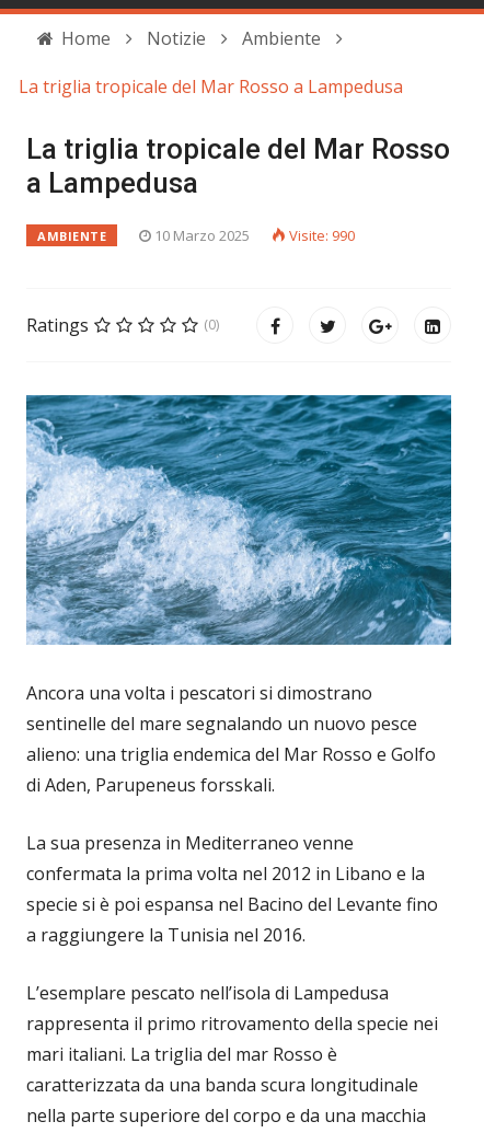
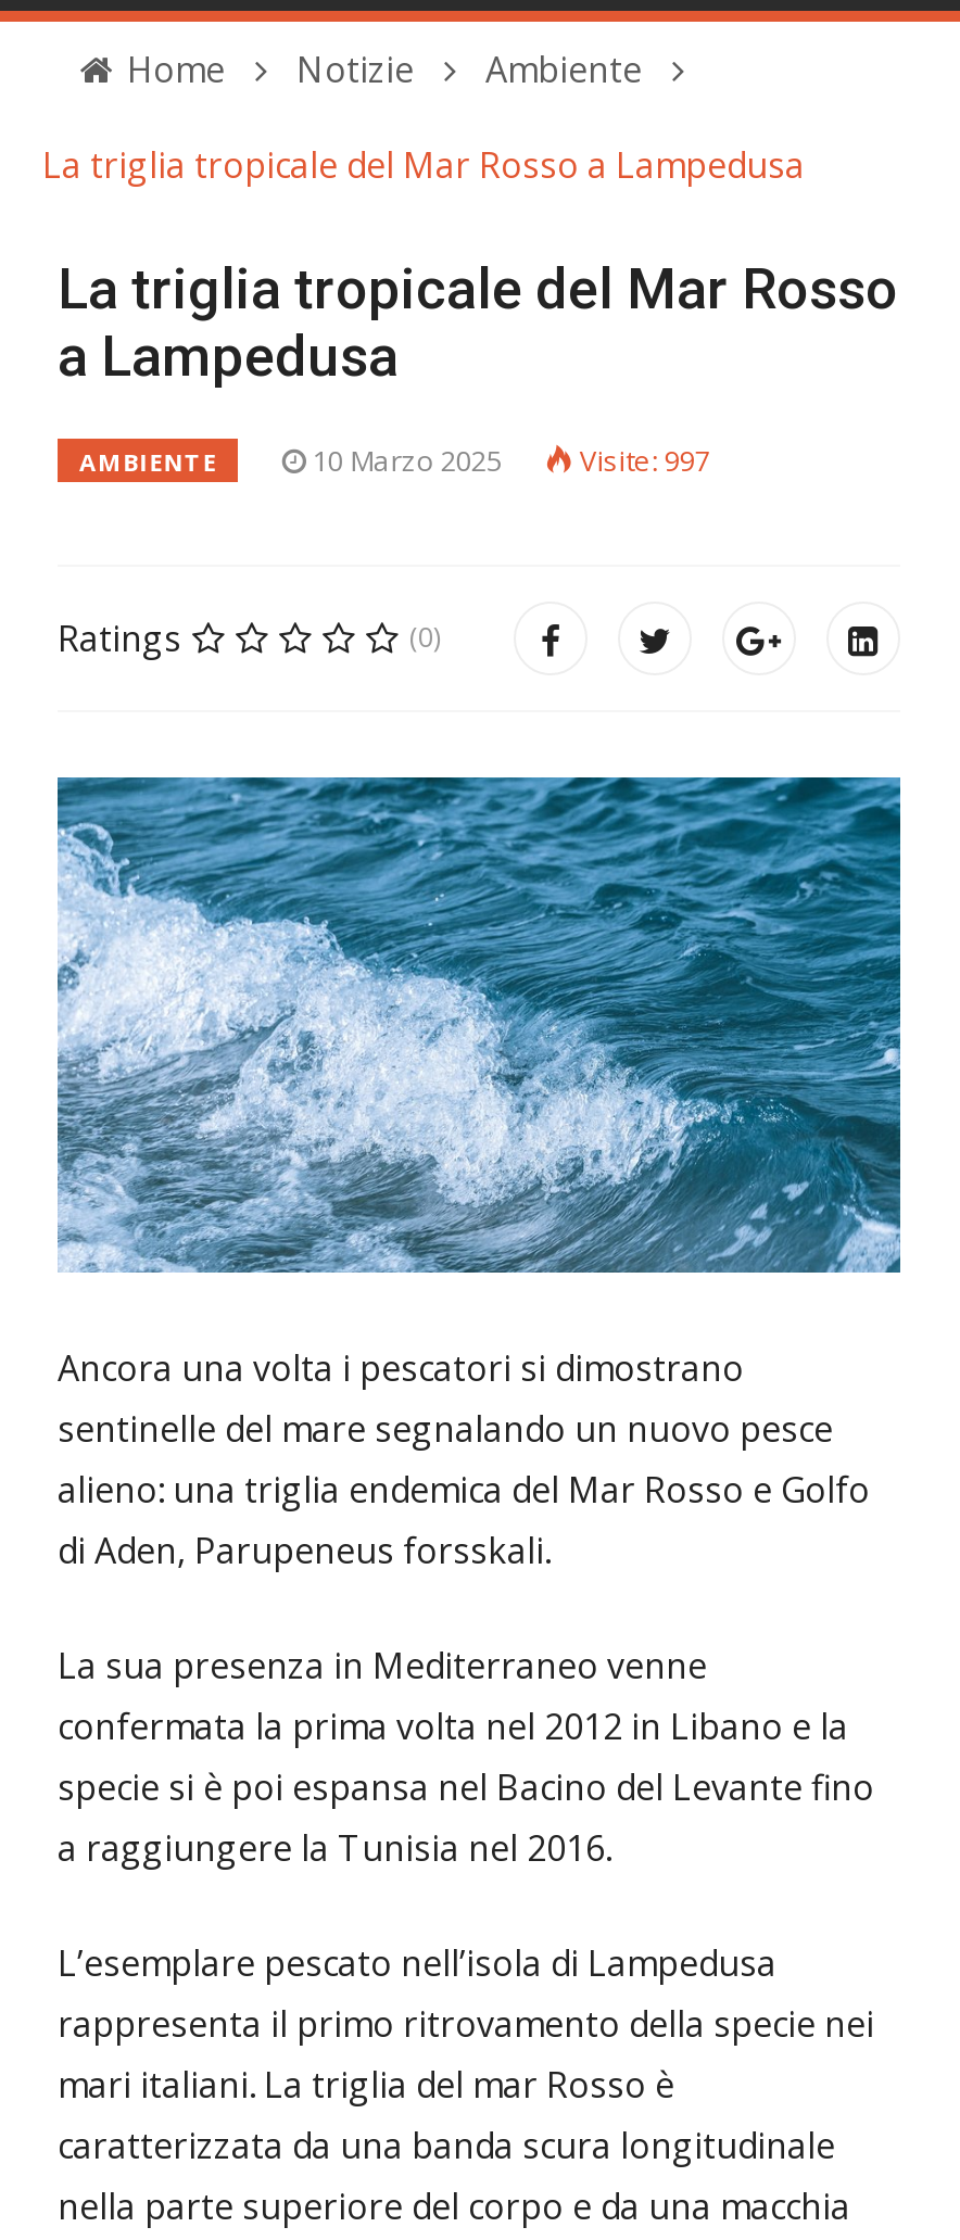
[155,226,355,245] 10 Marzo 2025 Visite: 990 -> [313,441,710,480] 10 Marzo 2025 Visite: 997

